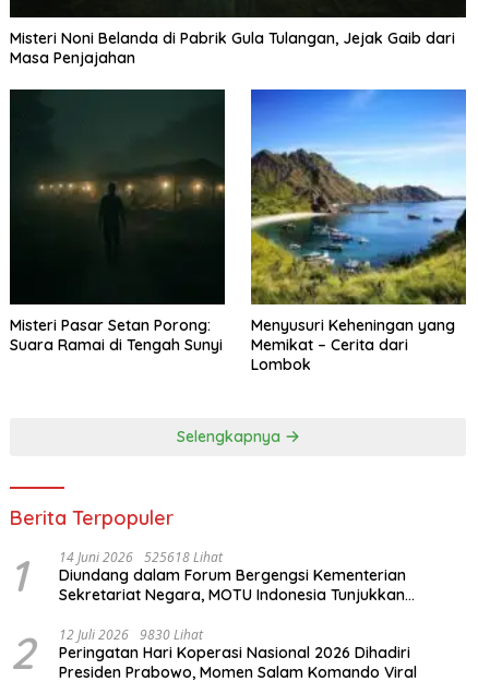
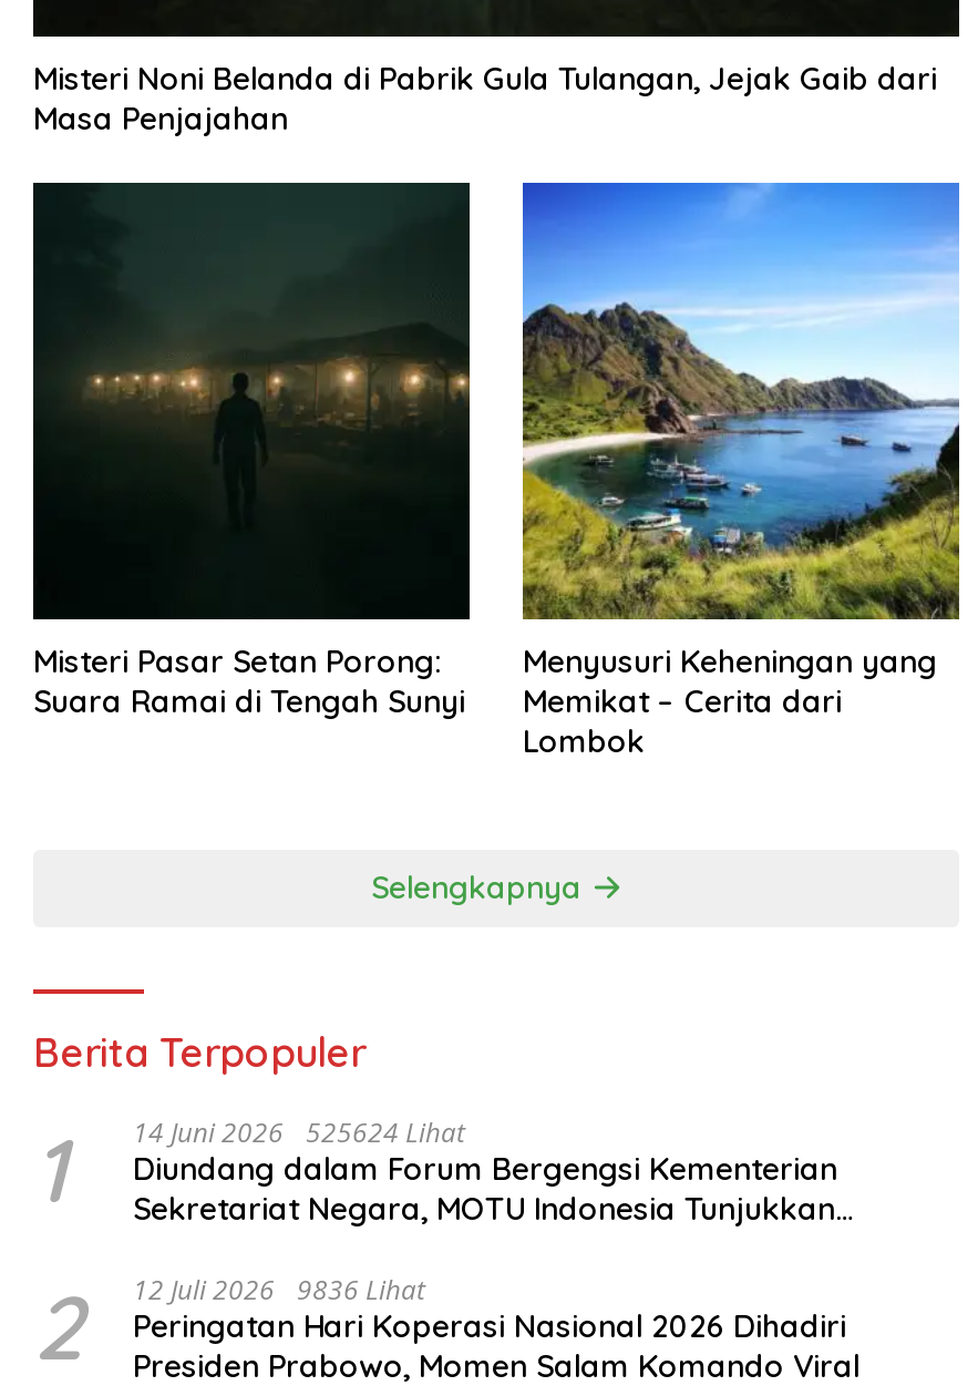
[10,548,406,605] 1 14 Juni 2026 525618 Lihat Diundang dalam Forum Bergengsi Kementerian Sekretariat Negara, MOTU Indonesia Tunjukkan -> [33,1113,837,1228] 1 14 Juni 2026 525624 Lihat Diundang dalam Forum Bergengsi Kementerian Sekretariat Negara, MOTU Indonesia Tunjukkan
[10,626,417,682] 2 12 Juli 2026 9830 Lihat Peringatan Hari Koperasi Nasional 2026 Dihadiri Presiden Prabowo, Momen Salam Komando Viral -> [33,1270,859,1386] 2 12 Juli 2026 9836 Lihat Peringatan Hari Koperasi Nasional 2026 Dihadiri Presiden Prabowo, Momen Salam Komando Viral

